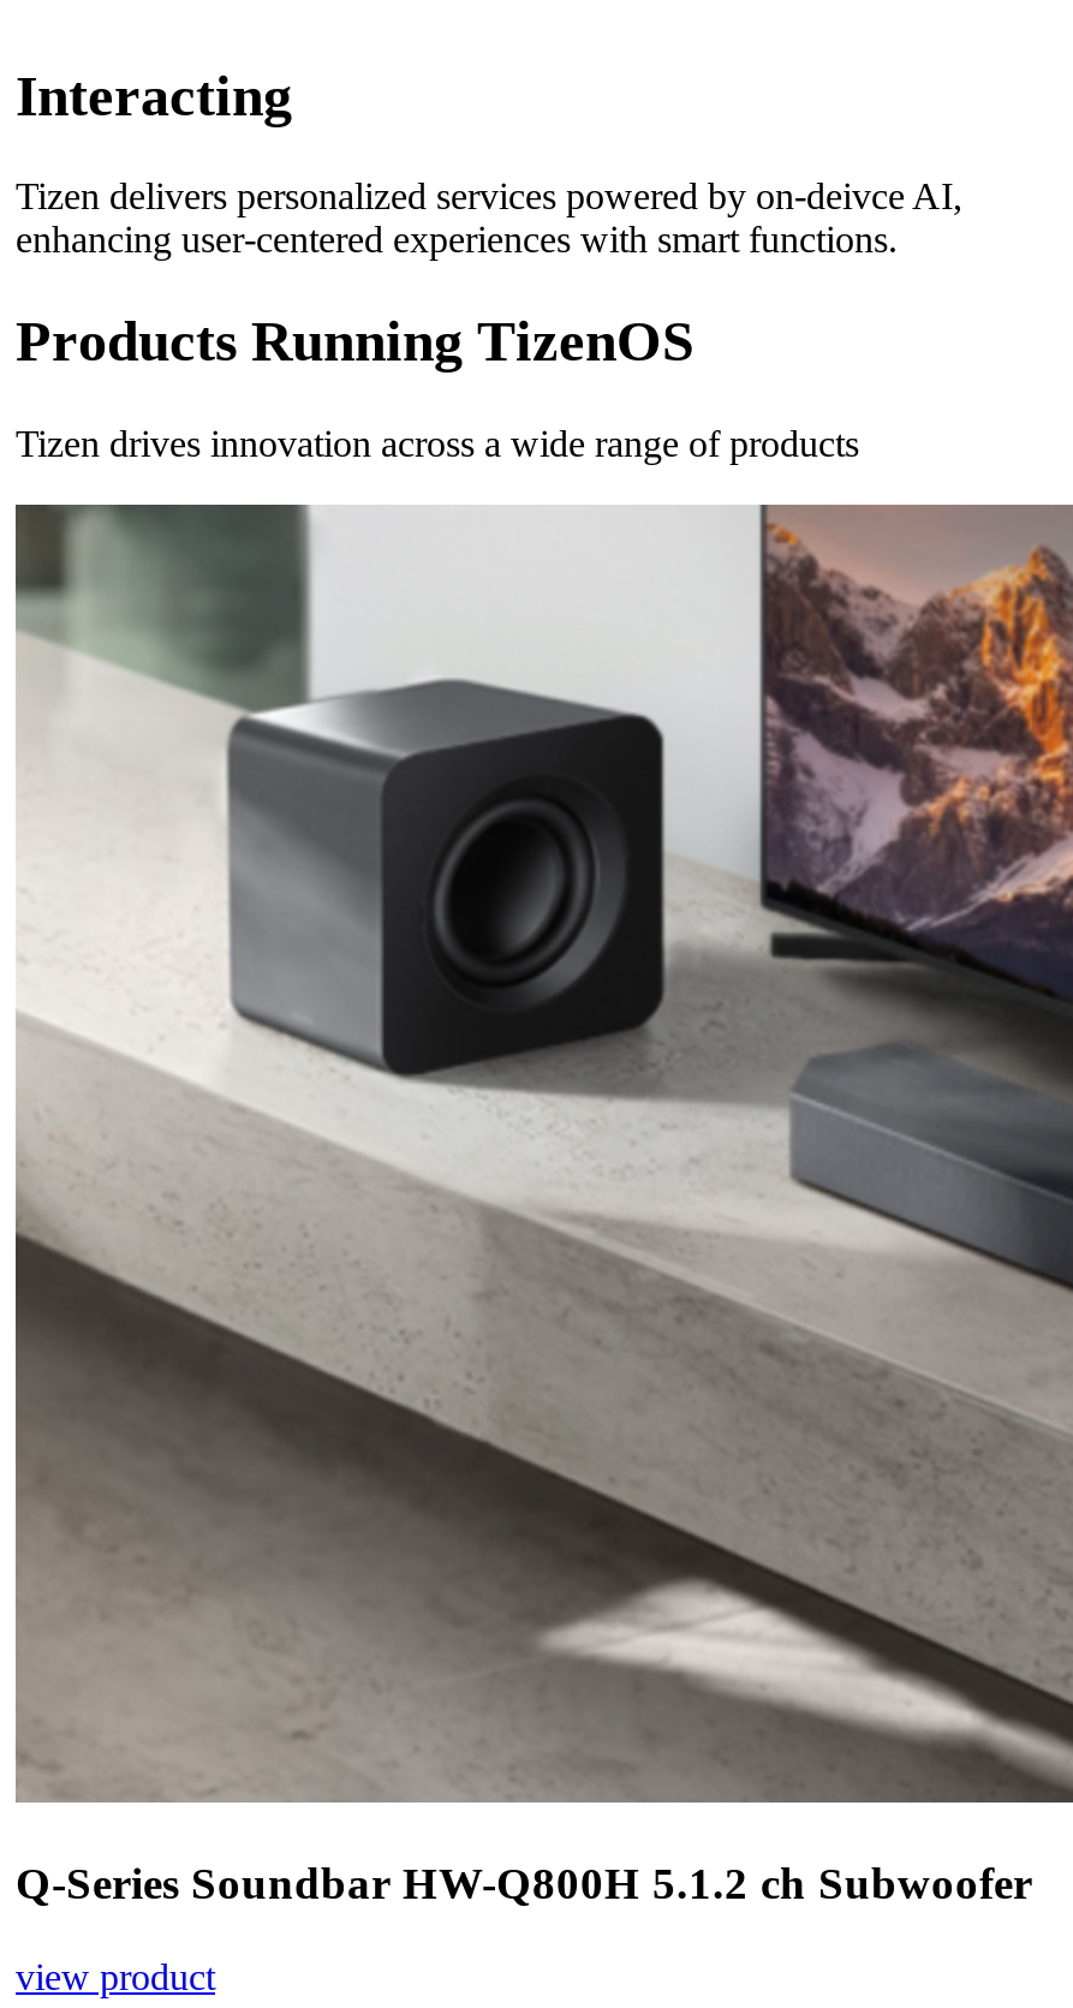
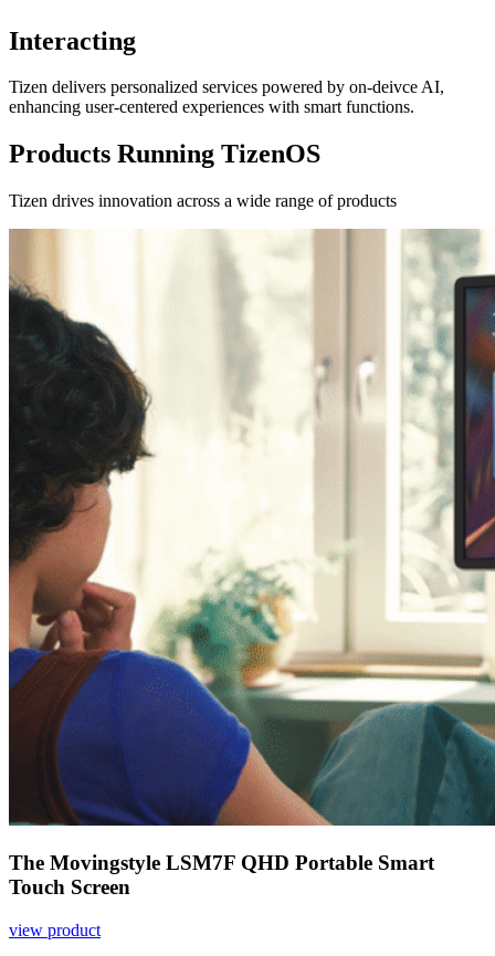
[13,502,1066,1908] [image] | Q-Series Soundbar HW-Q800H 5.1.2 ch Subwoofer -> [8,228,492,899] [image] | The Movingstyle LSM7F QHD Portable Smart | Touch Screen

